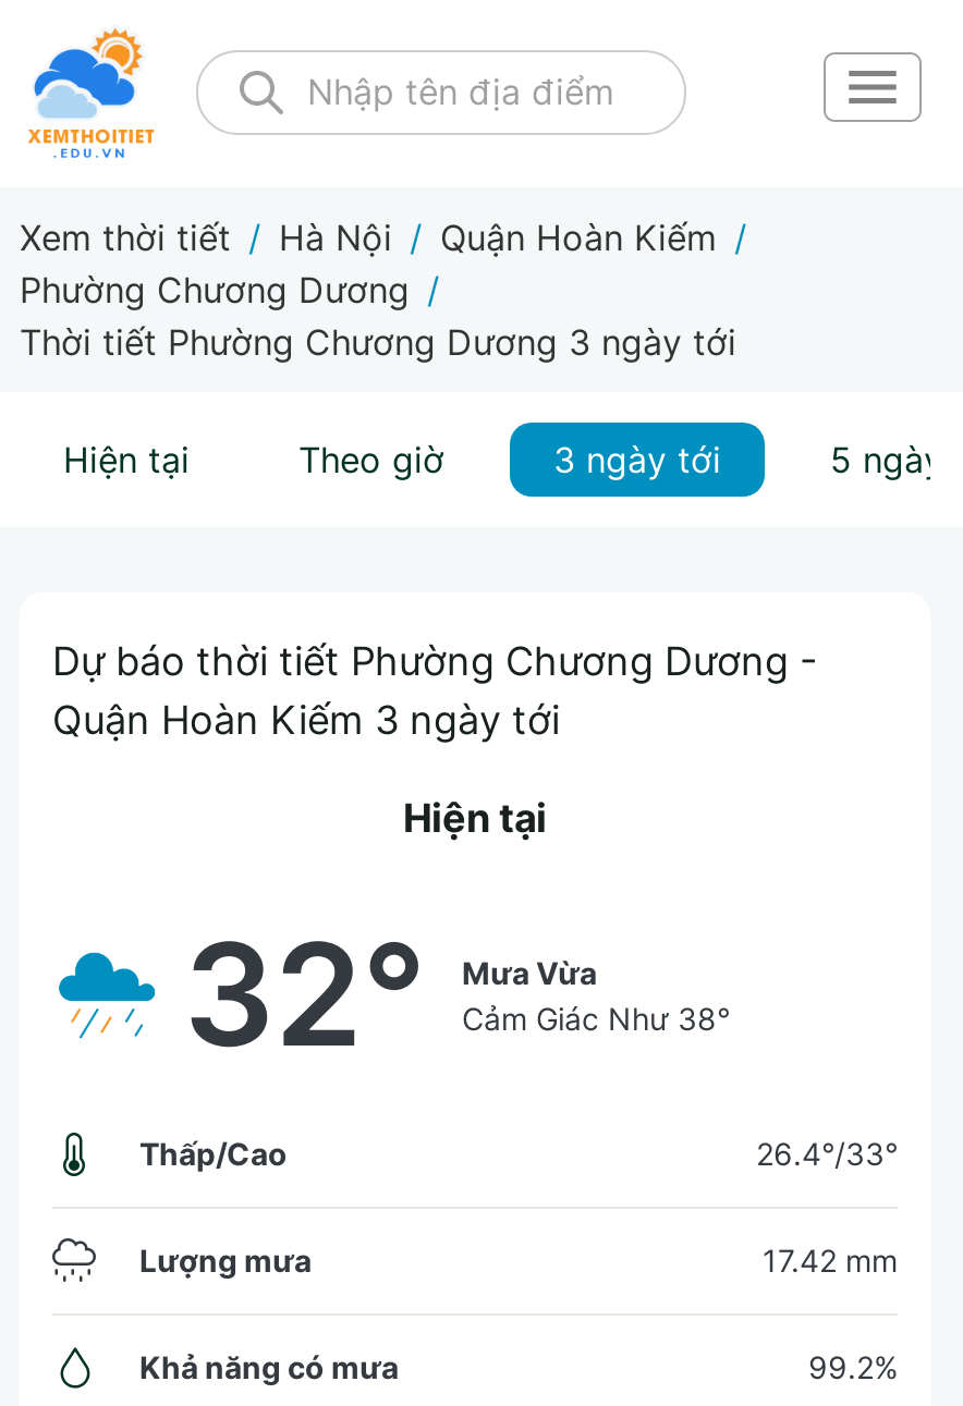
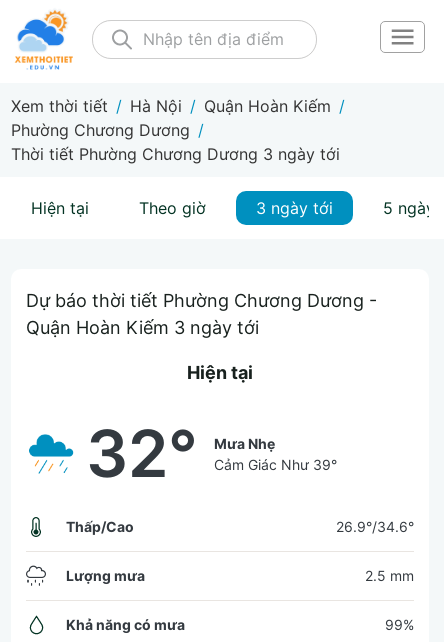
[462,953,597,990] Mưa Vừa -> [214,435,275,452] Mưa Nhẹ
[462,999,730,1036] Cảm Giác Như 38° -> [214,456,337,473] Cảm Giác Như 39°
[756,1134,898,1171] 26.4°/33° -> [336,518,414,535] 26.9°/34.6°
[763,1241,898,1278] 17.42 mm -> [365,567,414,584] 2.5 mm
[808,1347,898,1384] 99.2% -> [385,616,414,633] 99%

